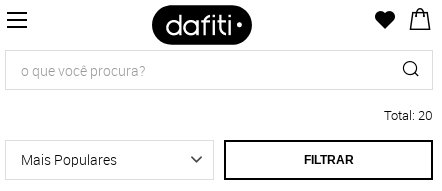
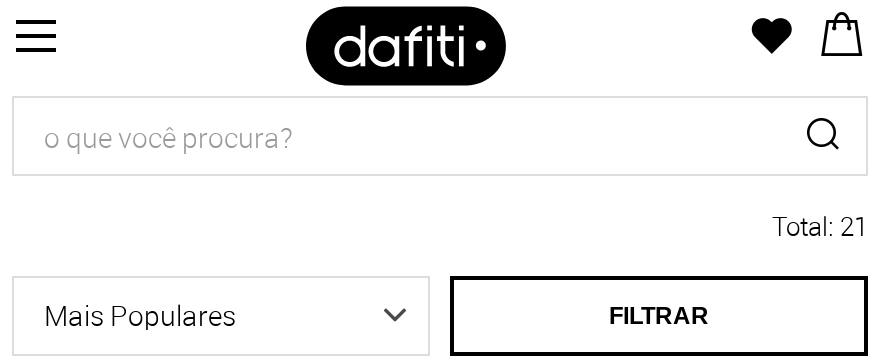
[384,106,433,124] Total: 20 -> [772,208,868,244] Total: 21

